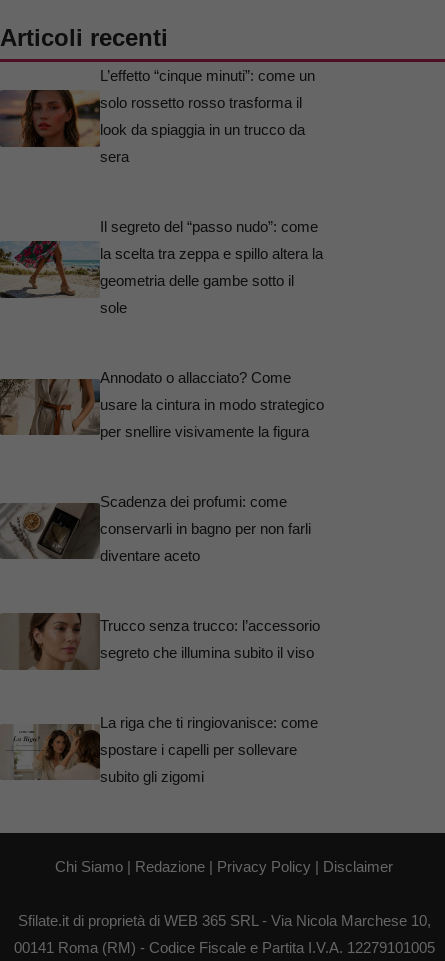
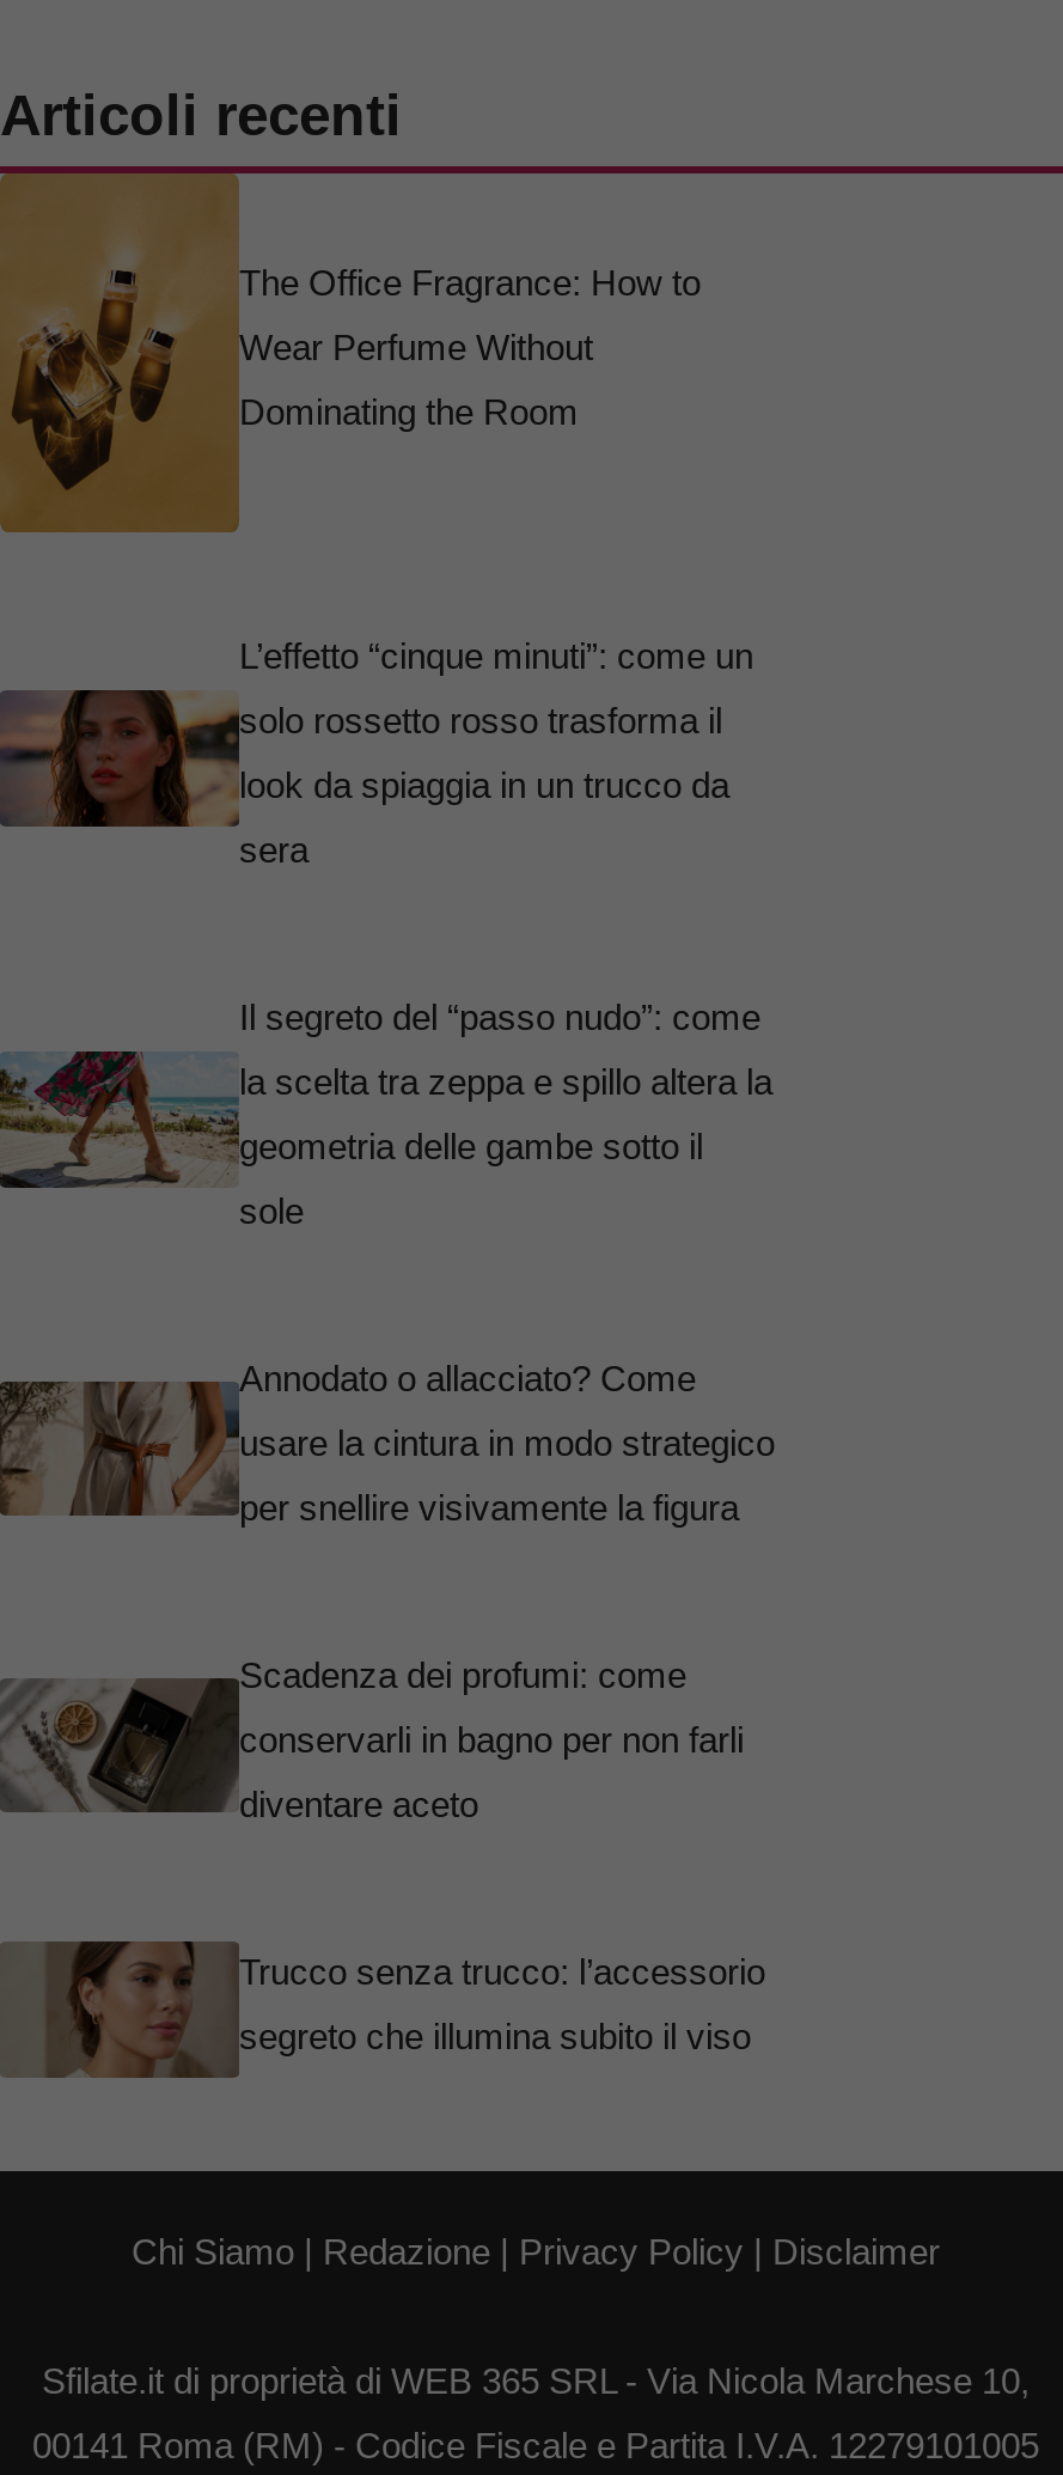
none -> [7,173,701,535] [image] | The Office Fragrance: How to | Wear Perfume Without | Dominating the Room
moved [0,67,324,661] -> [0,635,775,2056]: [image] | L’effetto “cinque minuti”: come un | solo rossetto rosso trasforma il | ... | Trucco senza trucco: l’accessorio | segreto che illumina subito il viso
[3,714,318,794] [image] | La riga che ti ringiovanisce: come | spostare i capelli per sollevare | subito gli zigomi -> none

